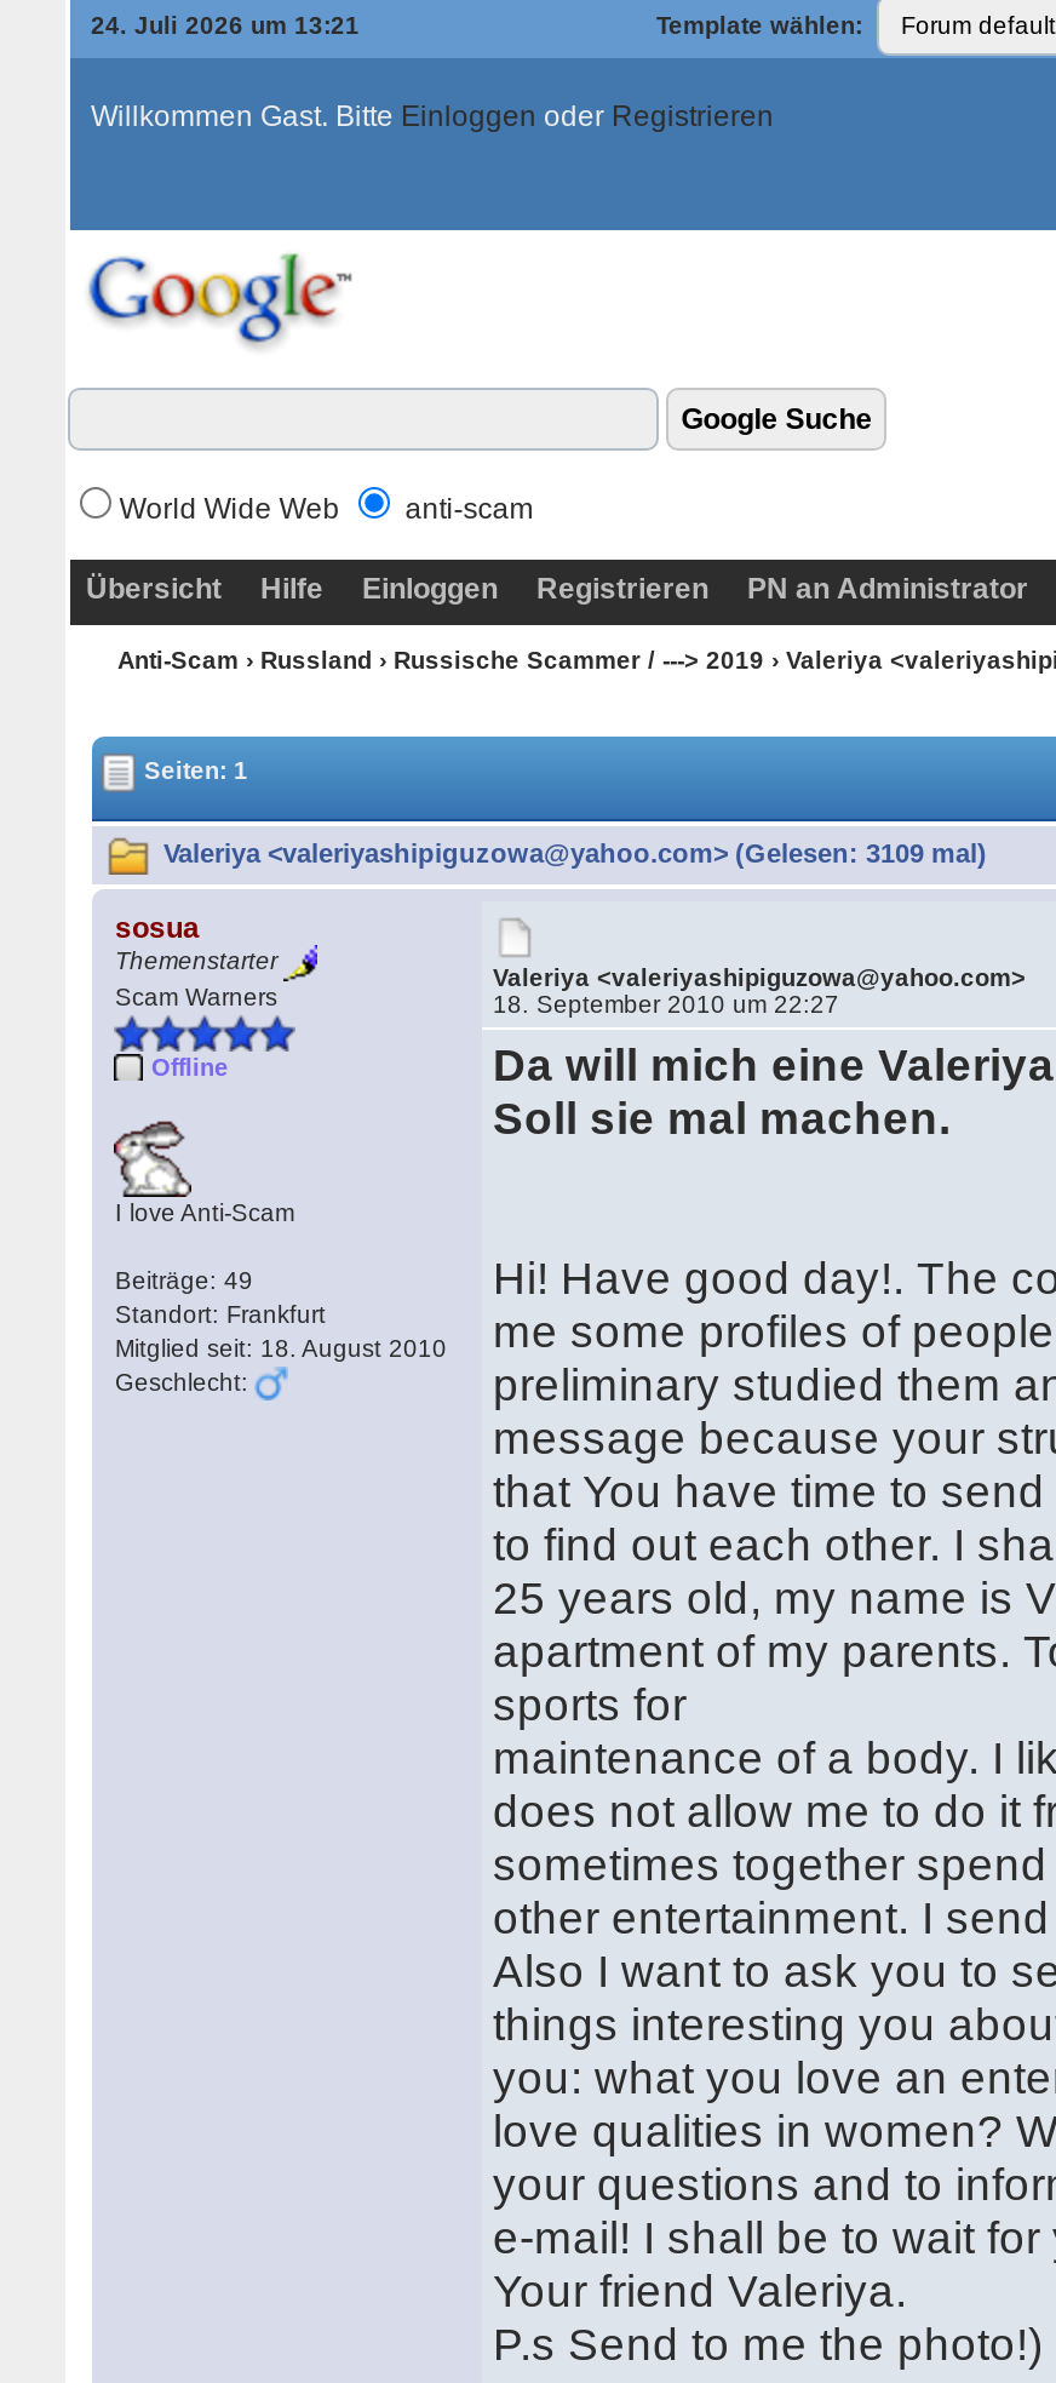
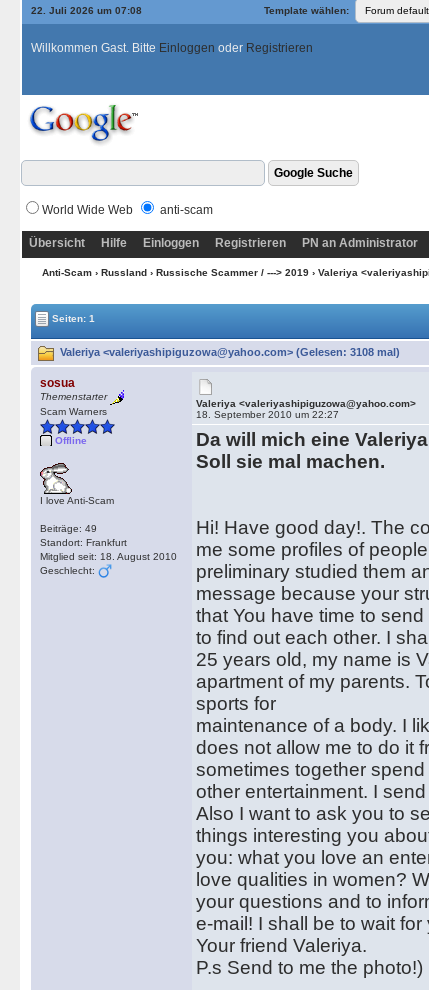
[91,12,360,39] 24. Juli 2026 um 13:21 -> [30,5,141,16] 22. Juli 2026 um 07:08
[156,838,987,867] Valeriya <valeriyashipiguzowa@yahoo.com> (Gelesen: 3109 mal) -> [57,346,400,358] Valeriya <valeriyashipiguzowa@yahoo.com> (Gelesen: 3108 mal)

